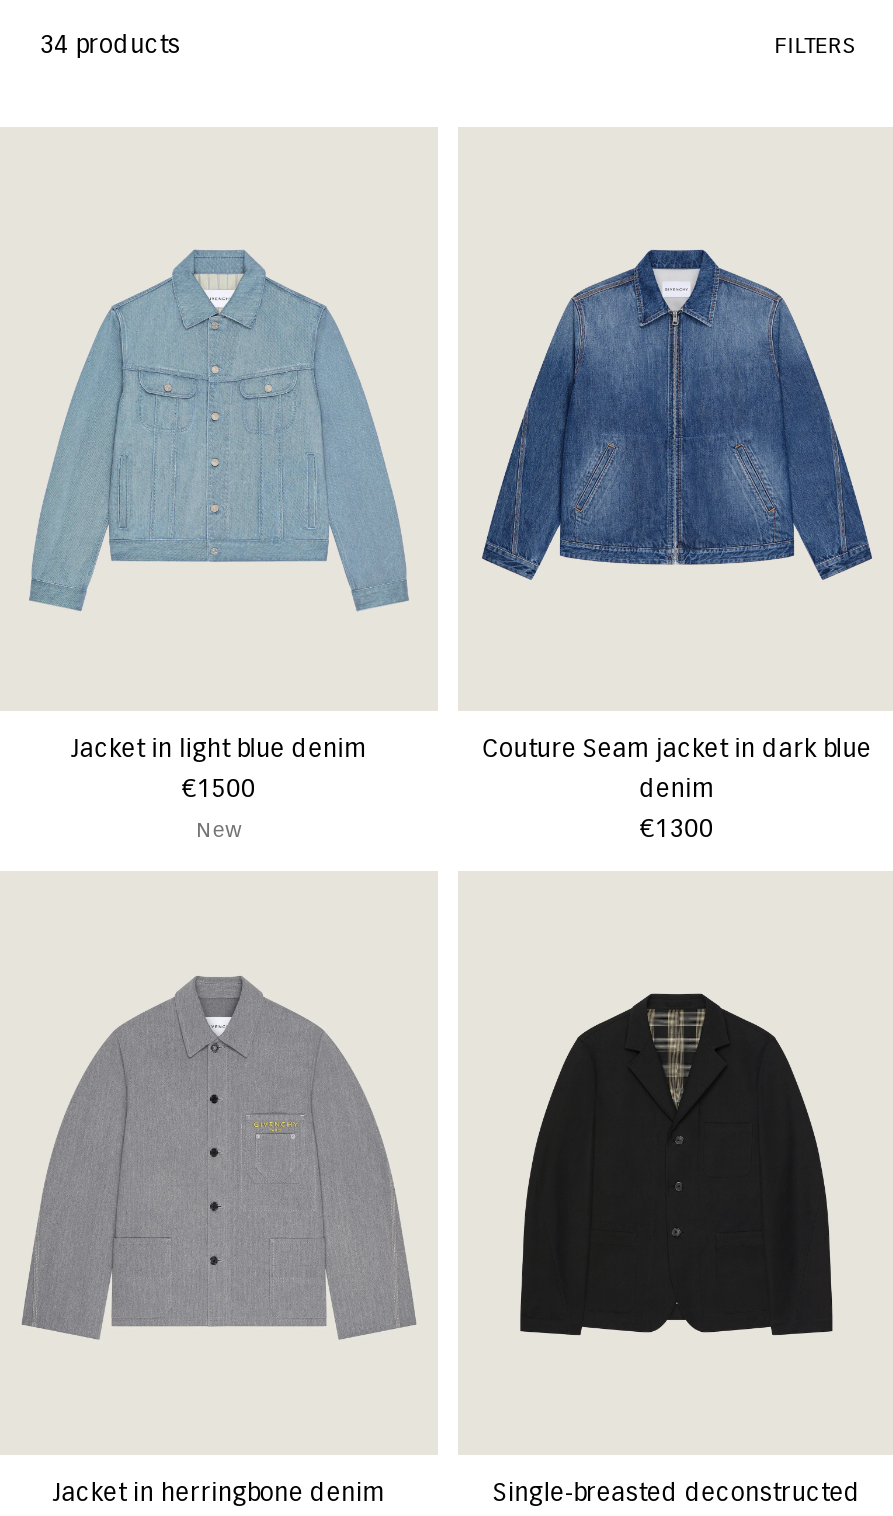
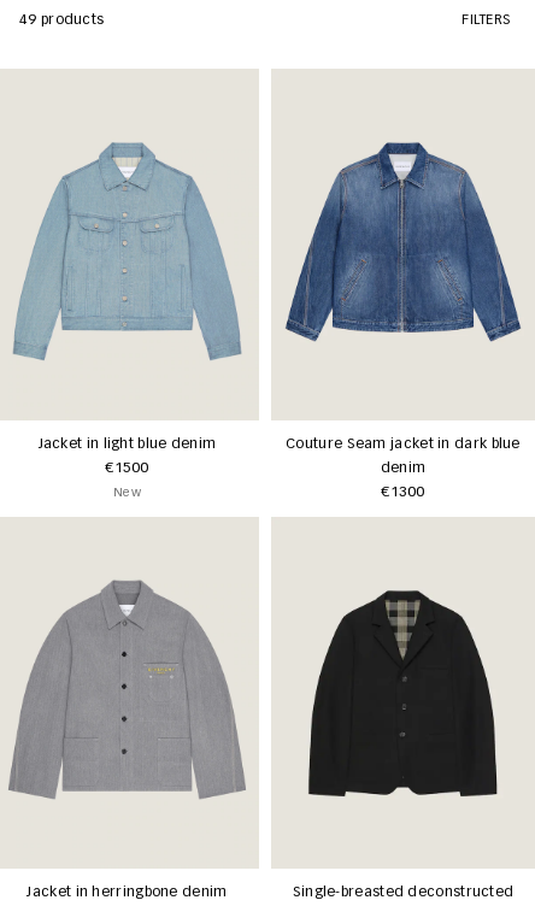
[40,35,181,59] 34 products -> [19,13,104,28] 49 products

